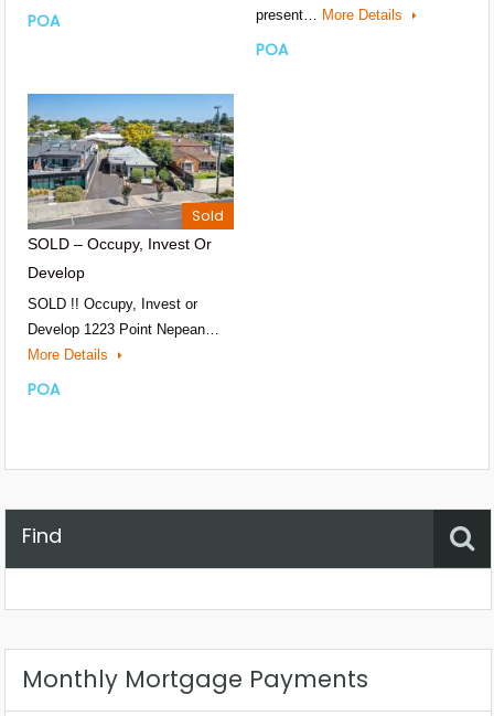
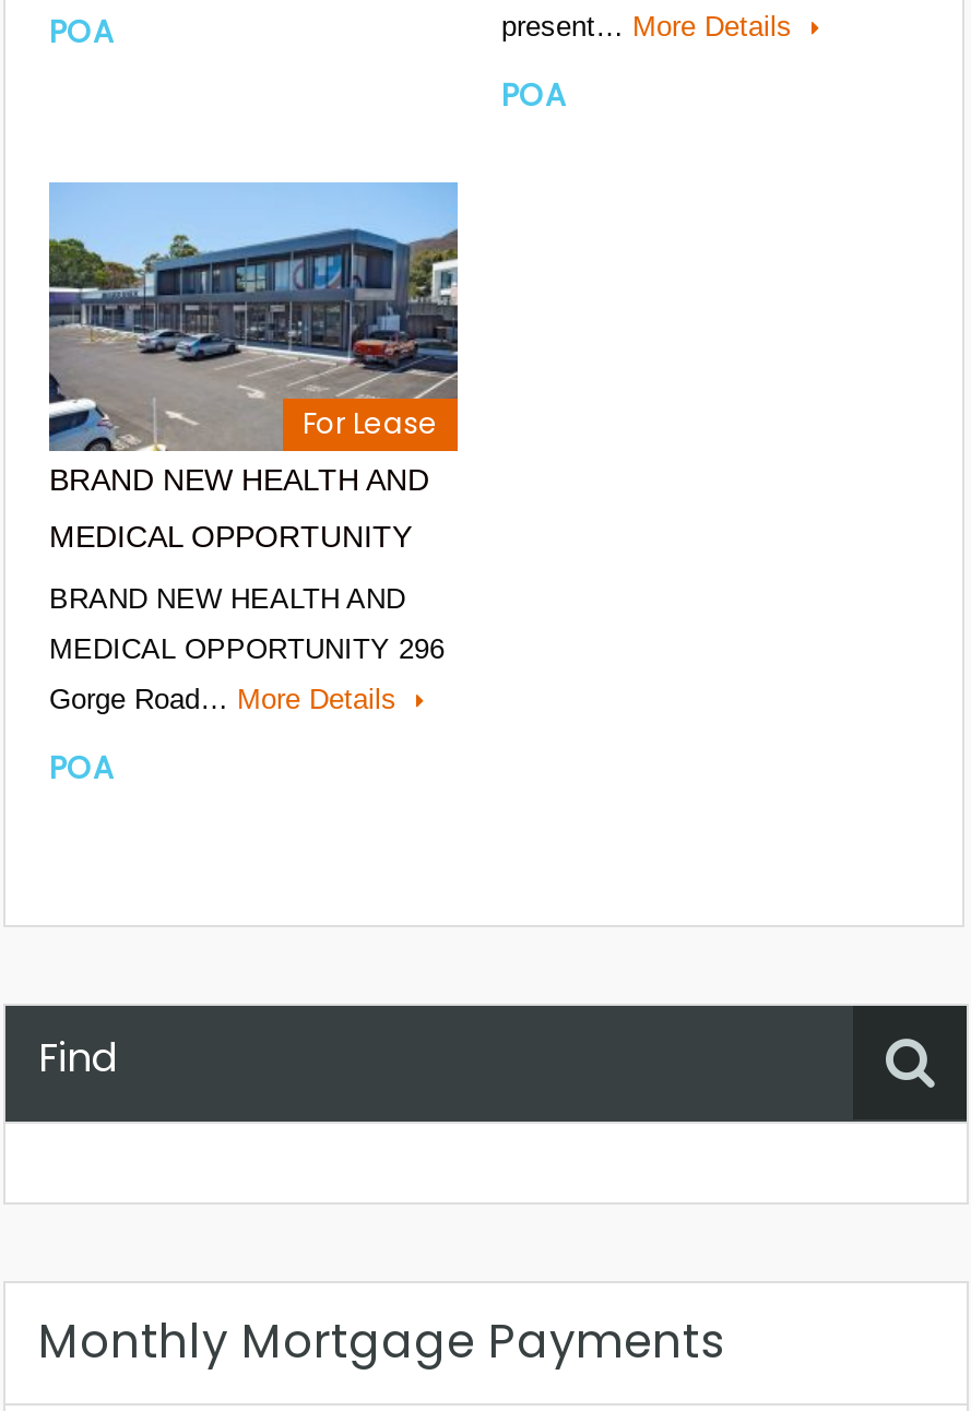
[26,95,235,252] [image] | Sold | SOLD – Occupy, Invest Or -> [47,182,460,496] [image] | For Lease | BRAND NEW HEALTH AND
[28,263,85,281] Develop -> [49,518,412,553] MEDICAL OPPORTUNITY
[28,295,197,312] SOLD !! Occupy, Invest or -> [49,582,405,614] BRAND NEW HEALTH AND
[28,321,219,337] Develop 1223 Point Nepean… -> [49,632,445,665] MEDICAL OPPORTUNITY 296
[28,346,112,363] More Details -> [49,682,405,715] Gorge Road… More Details

